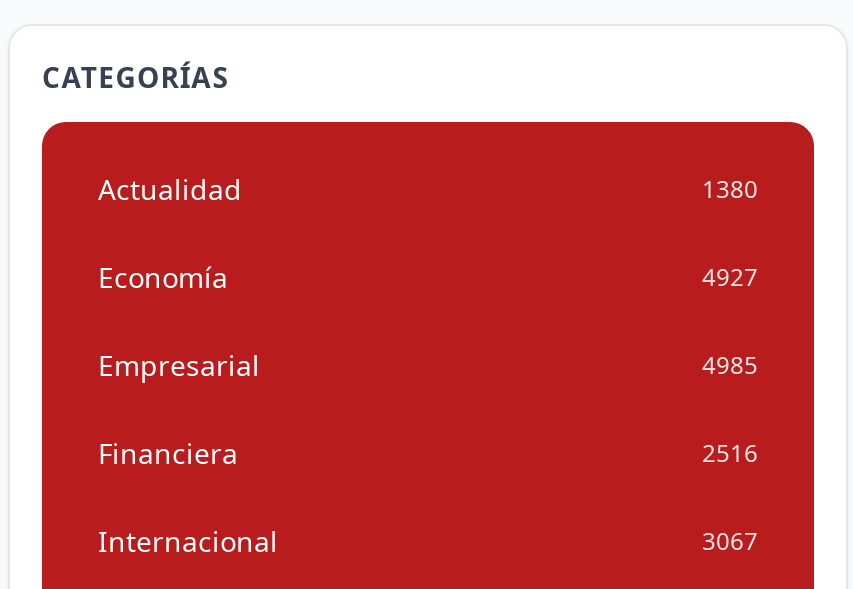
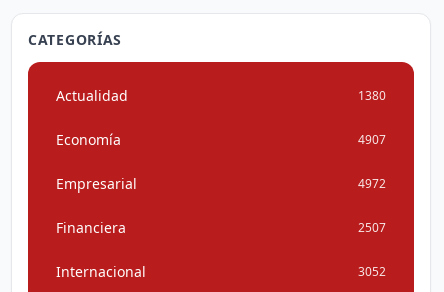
[702,261,758,295] 4927 -> [358,131,386,148] 4907
[702,349,758,383] 4985 -> [358,175,386,192] 4972
[702,437,758,471] 2516 -> [358,219,386,236] 2507
[702,525,758,559] 3067 -> [358,263,386,280] 3052

